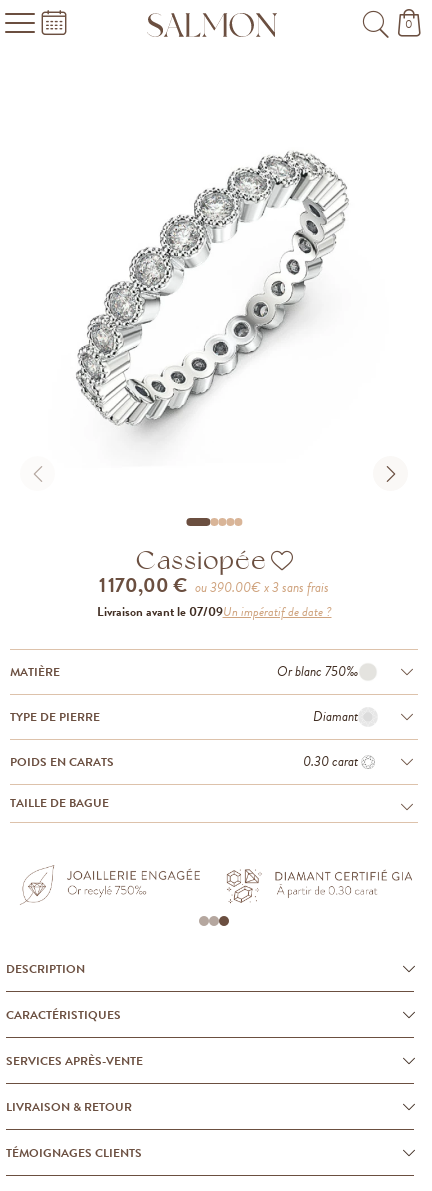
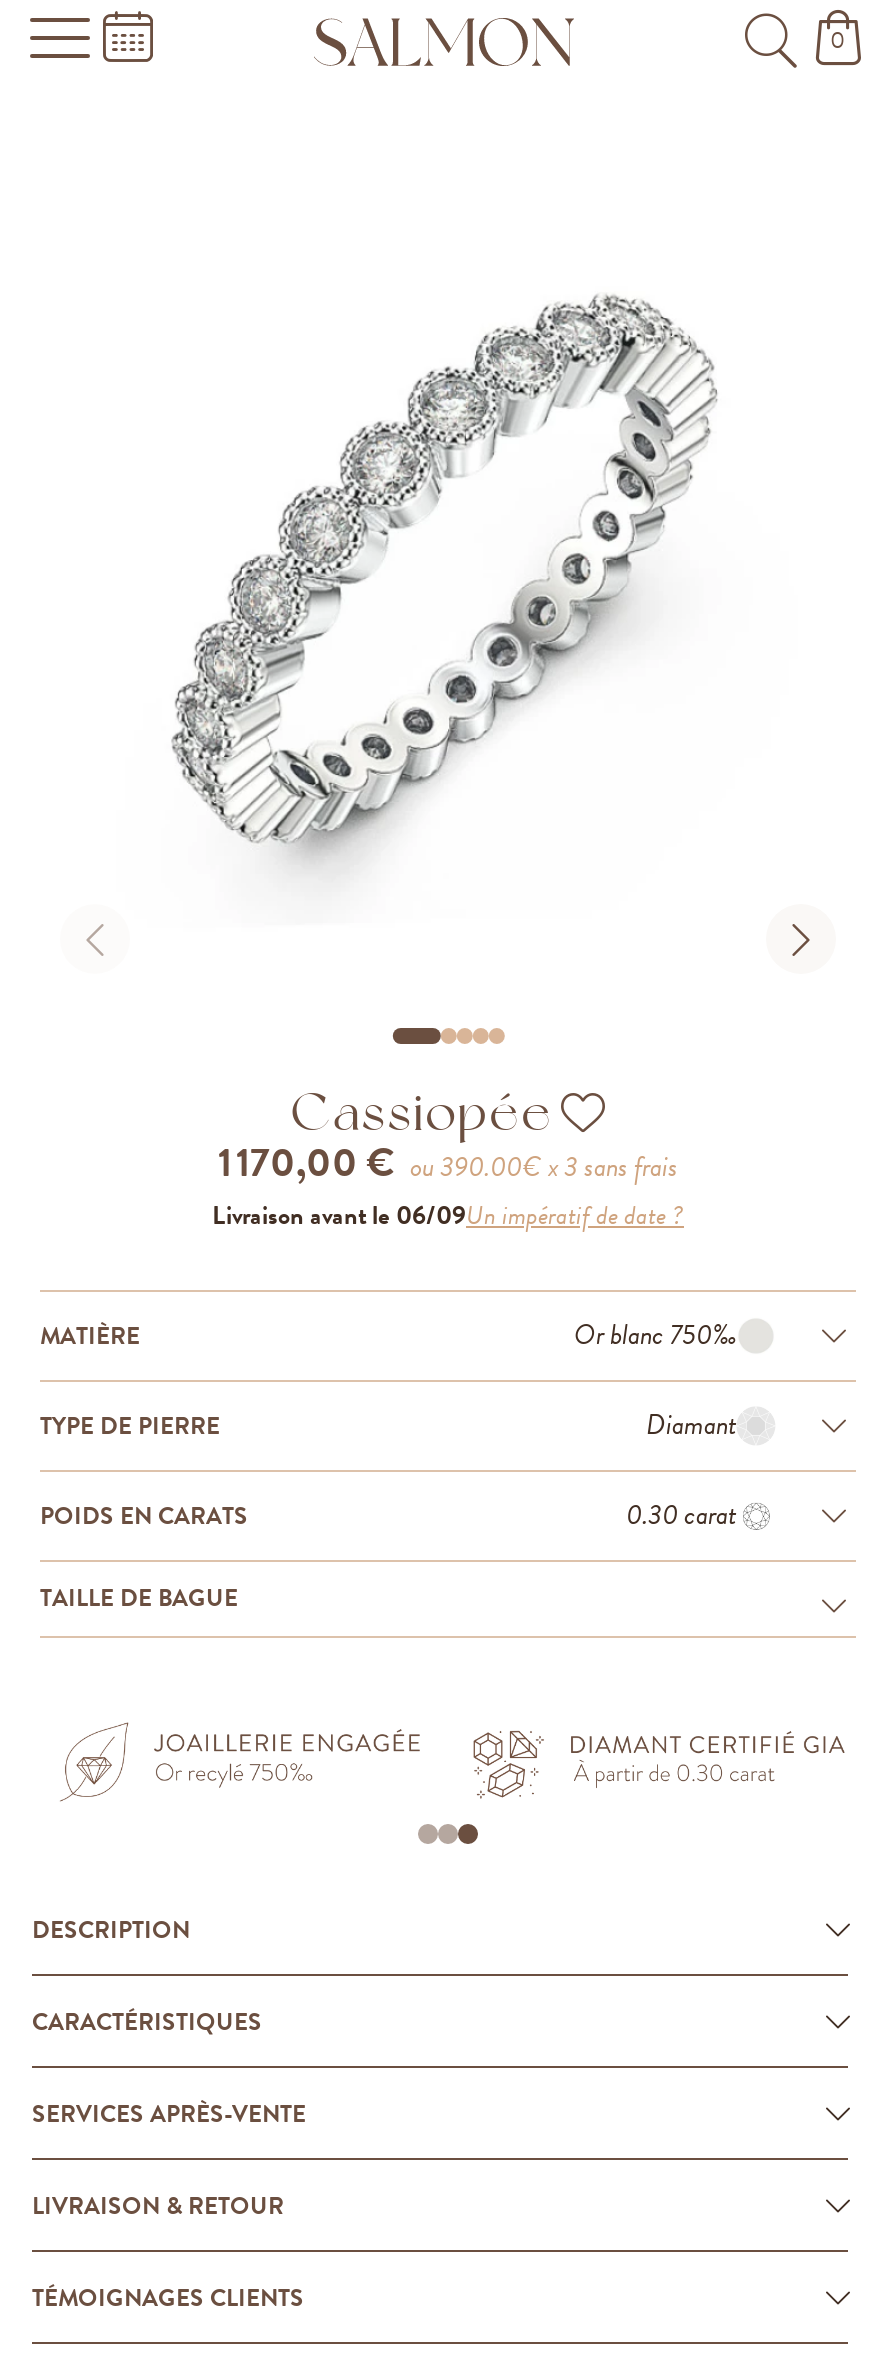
[96,602,331,621] Livraison avant le 07/09Un impératif de date ? -> [212,1196,684,1234] Livraison avant le 06/09Un impératif de date ?

